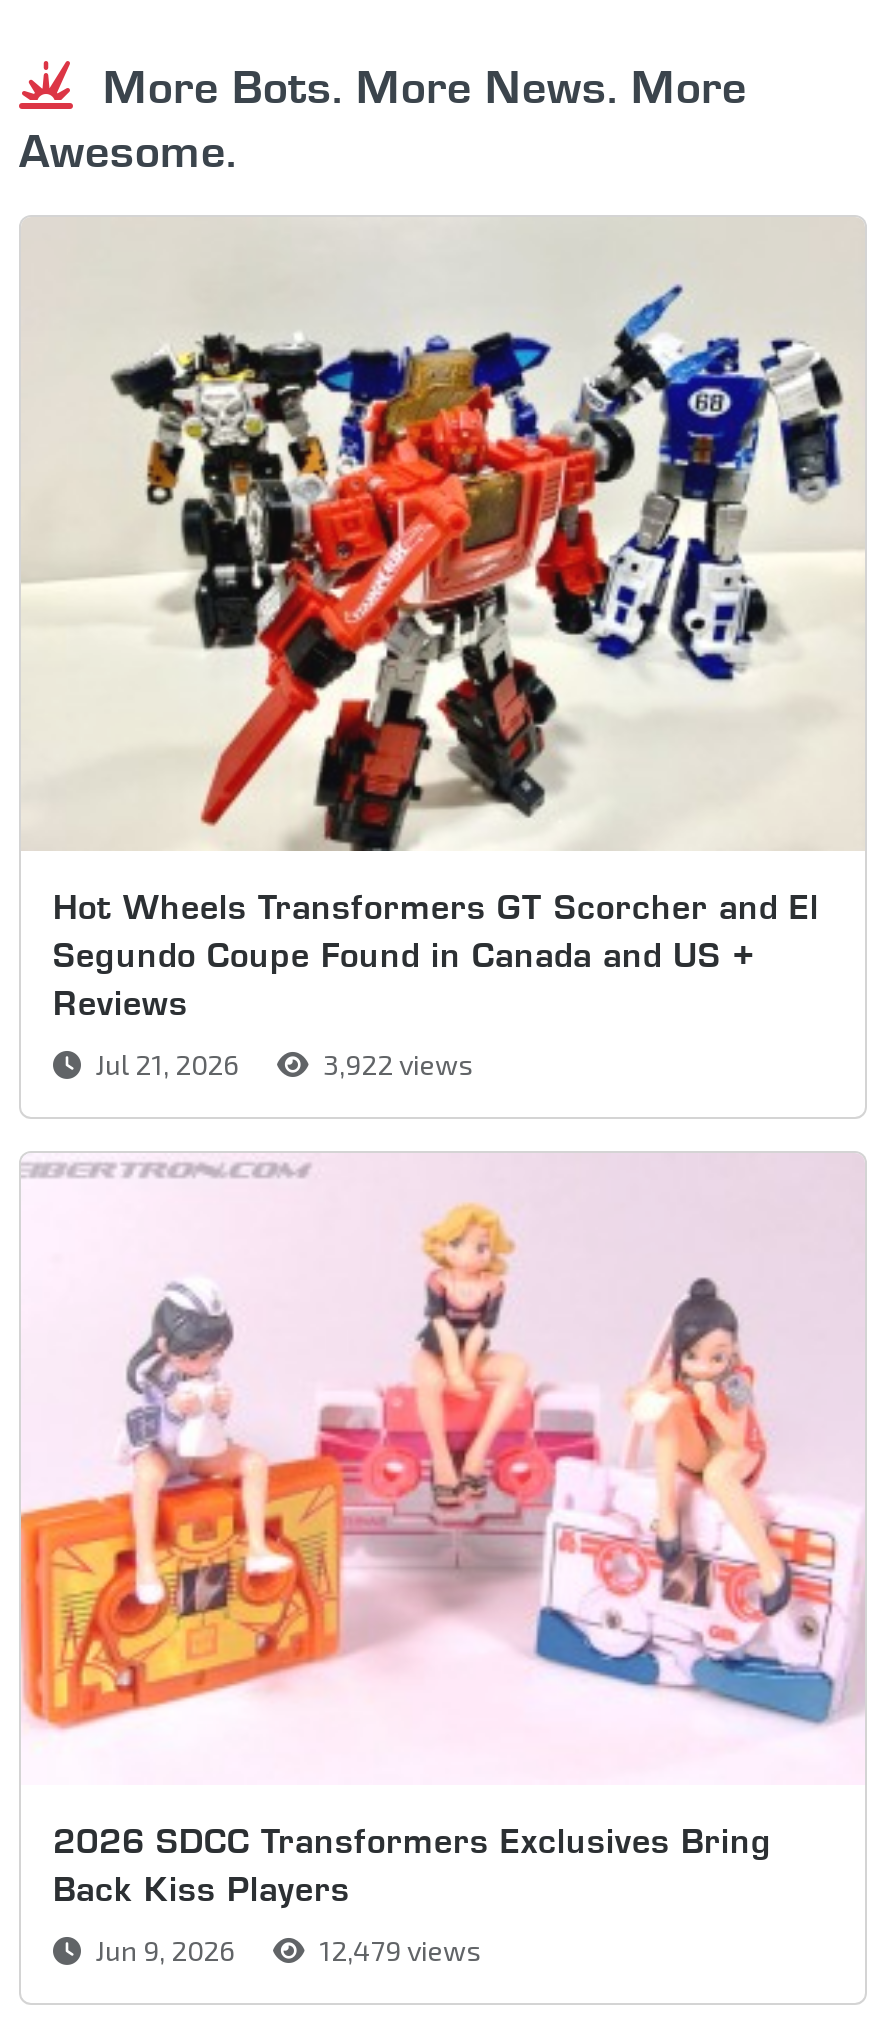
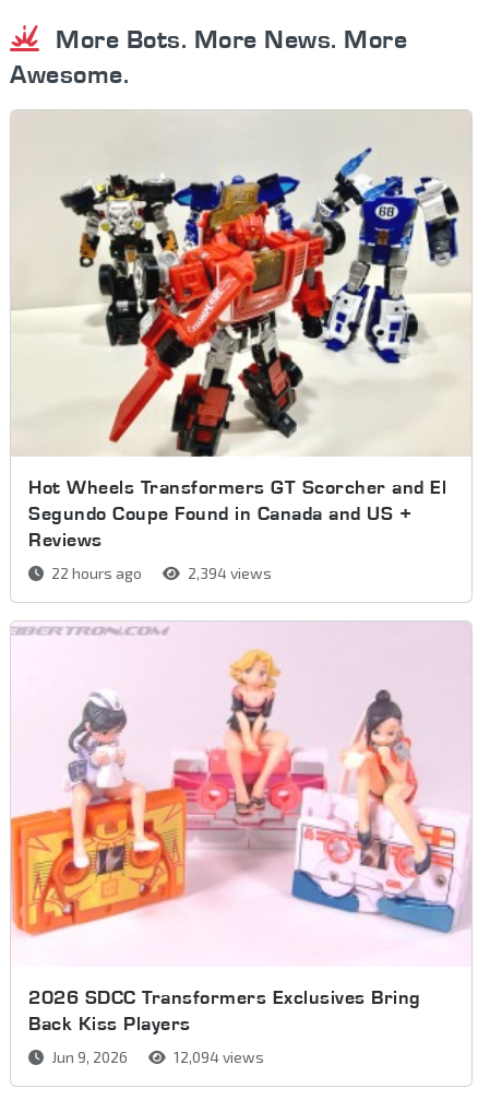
[89,1046,475,1080] Jul 21, 2026 | 3,922 views -> [48,563,272,582] 22 hours ago | 2,394 views
[313,1933,483,1967] 12,479 views -> [170,1048,264,1066] 12,094 views

